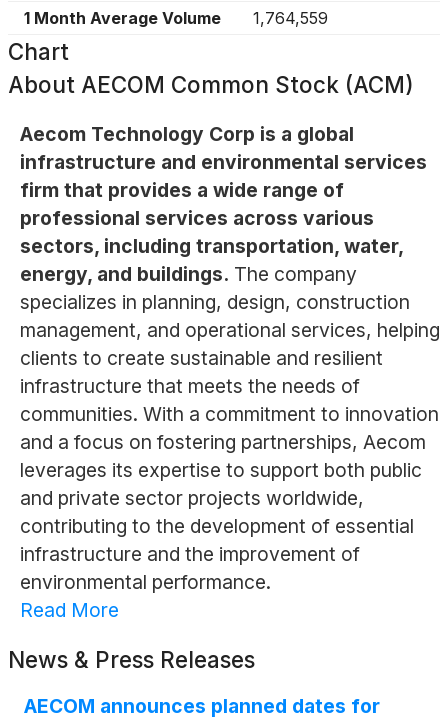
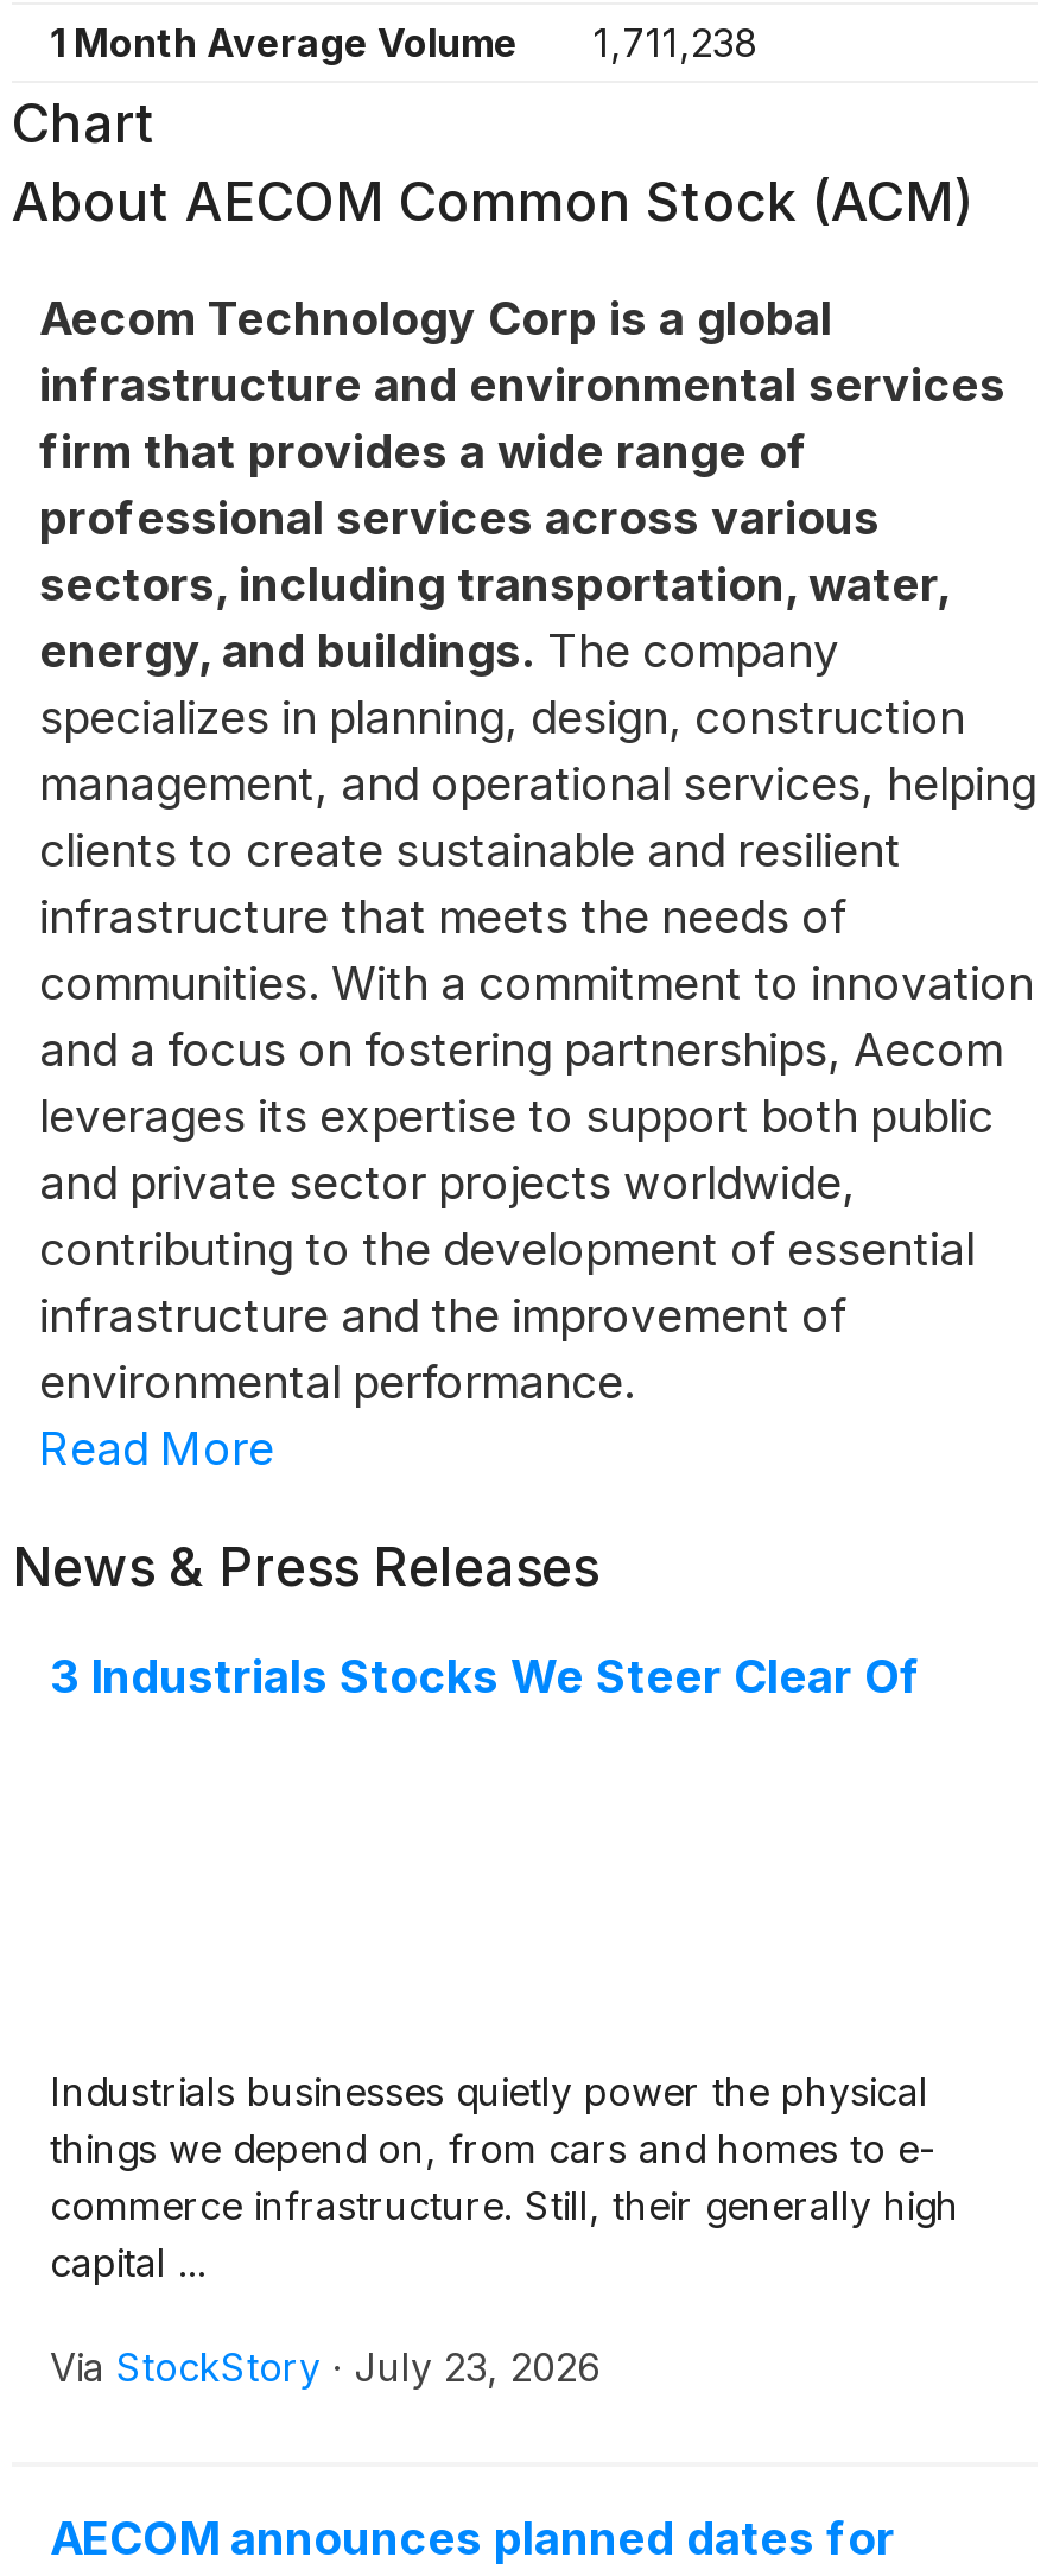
[24,8,328,28] 1 Month Average Volume 1,764,559 -> [50,19,757,66] 1 Month Average Volume 1,711,238
none -> [50,1649,921,1706] 3 Industrials Stocks We Steer Clear Of
none -> [50,2069,959,2392] Industrials businesses quietly power the physical | things we depend on, from cars and homes to e- | commerce infrastructure. Still, their generally high | capital ... | Via StockStory · July 23, 2026

